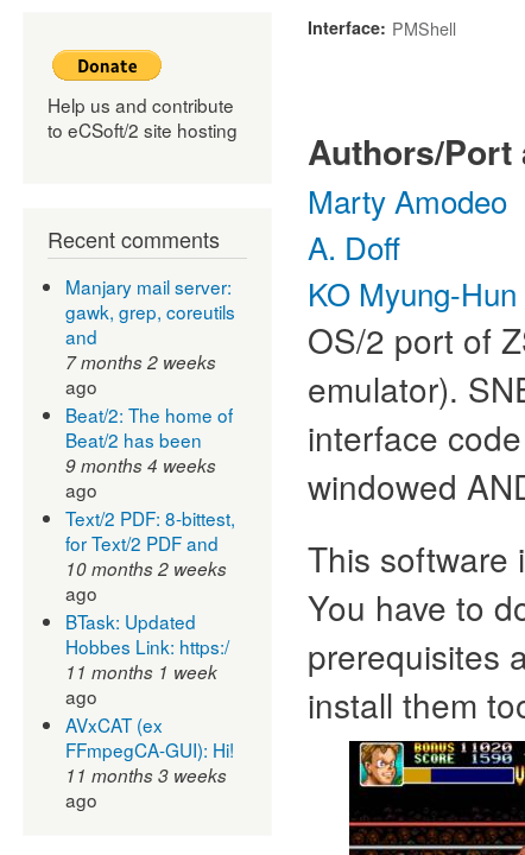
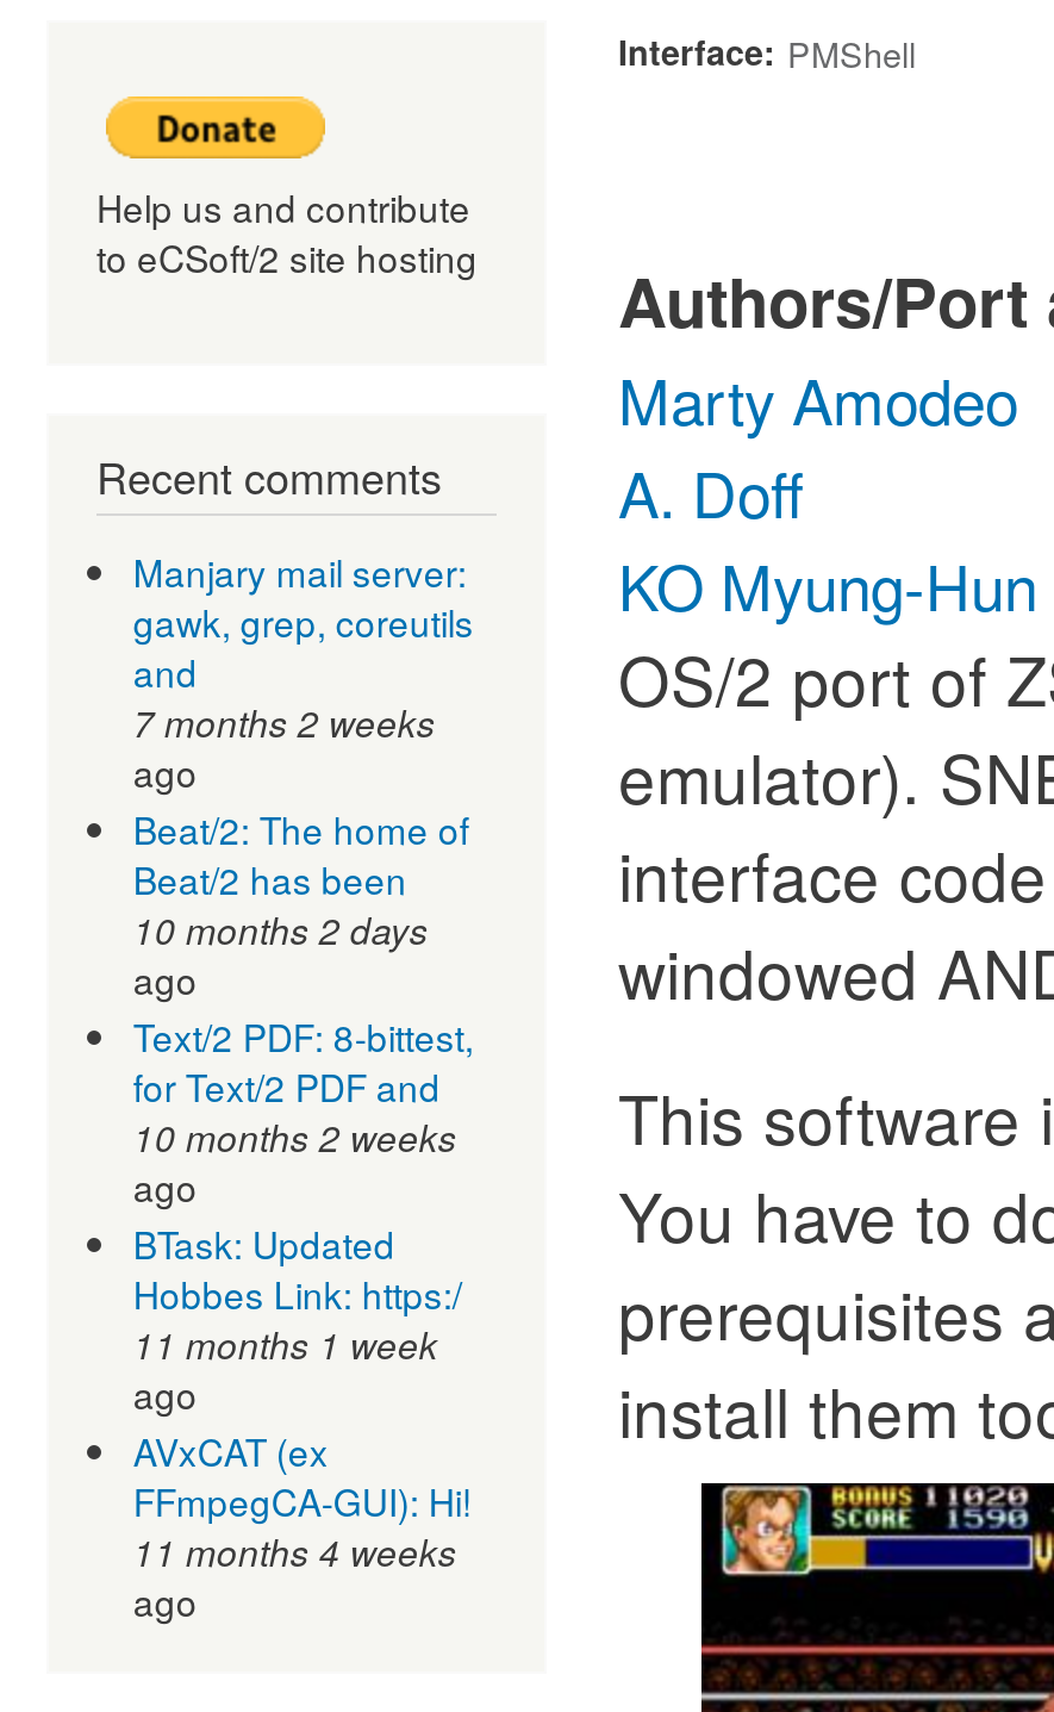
[66,452,217,477] 9 months 4 weeks -> [133,904,428,954] 10 months 2 days
[66,762,227,787] 11 months 3 weeks -> [133,1526,457,1576] 11 months 4 weeks

